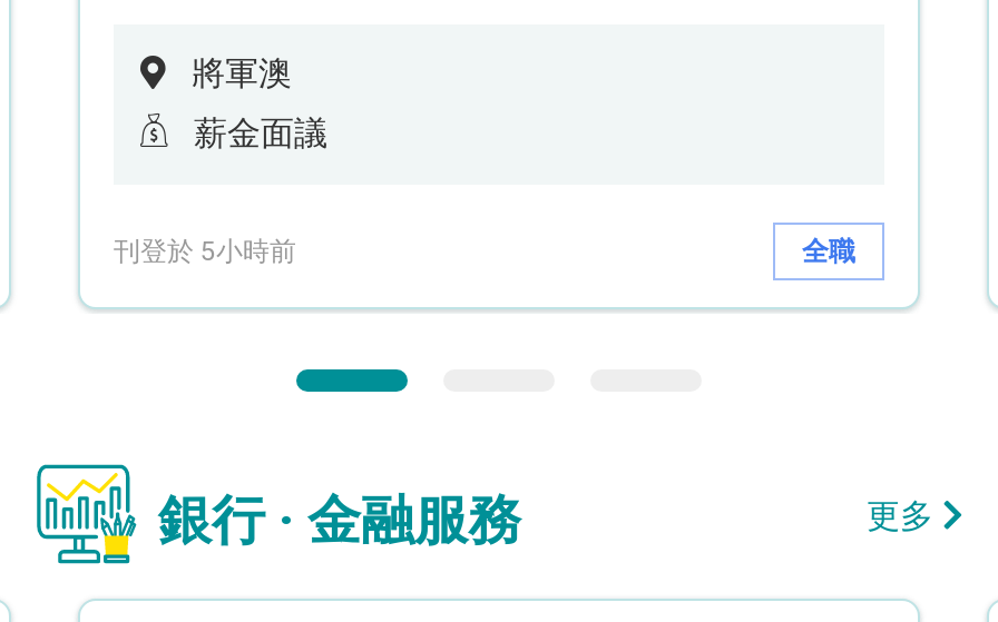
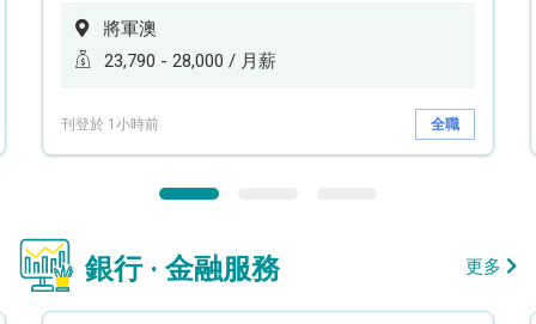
[194,114,327,154] 薪金面議 -> [104,50,276,72] 23,790 - 28,000 / 月薪
[114,235,296,266] 刊登於 5小時前 -> [61,115,159,132] 刊登於 1小時前

